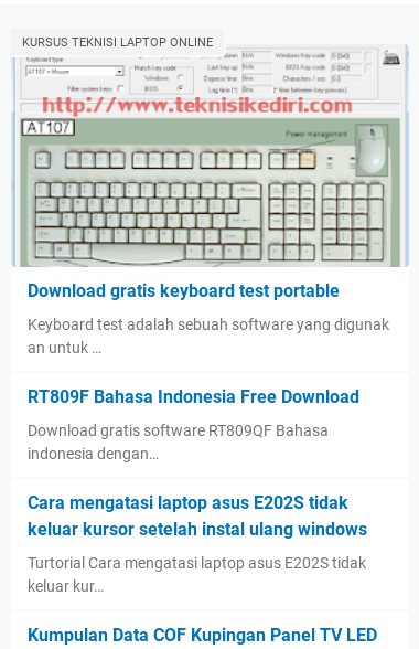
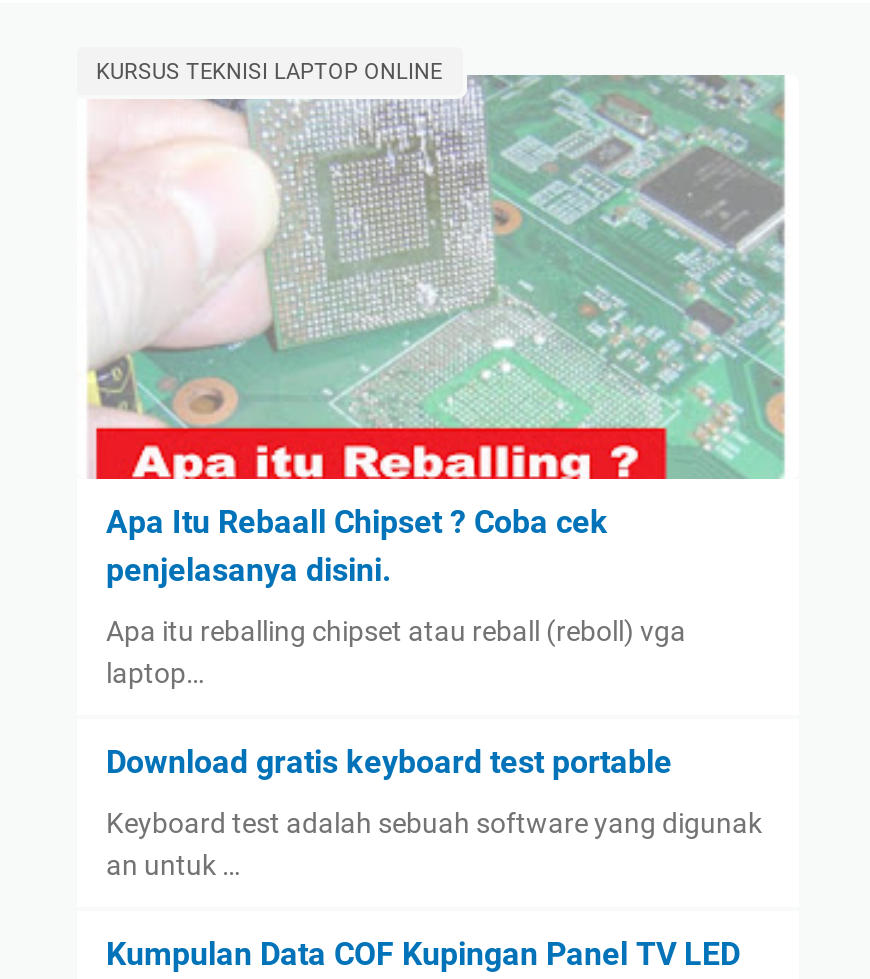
[11,44,409,268] [image] -> [79,73,797,481] [image]
none -> [106,503,686,689] Apa Itu Rebaall Chipset ? Coba cek | penjelasanya disini. | Apa itu reballing chipset atau reball (reboll) vga | laptop…
moved [27,281,389,357] -> [106,743,762,881]: Download gratis keyboard test portable | Keyboard test adalah sebuah software yang digunak | an untuk …
[27,387,367,595] RT809F Bahasa Indonesia Free Download | Download gratis software RT809QF Bahasa | indonesia dengan… | Cara mengatasi laptop asus E202S tidak | keluar kursor setelah instal ulang windows | Turtorial Cara mengatasi laptop asus E202S tidak | keluar kur… -> none

